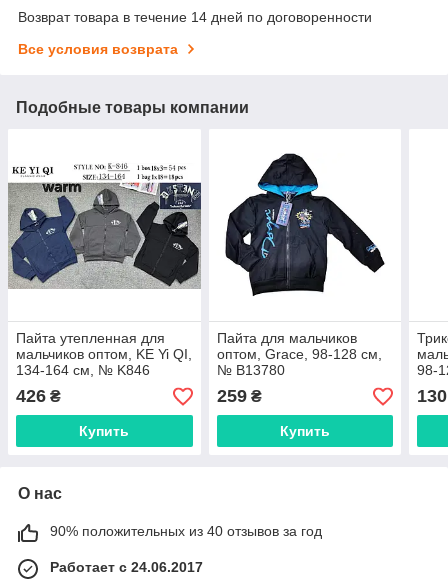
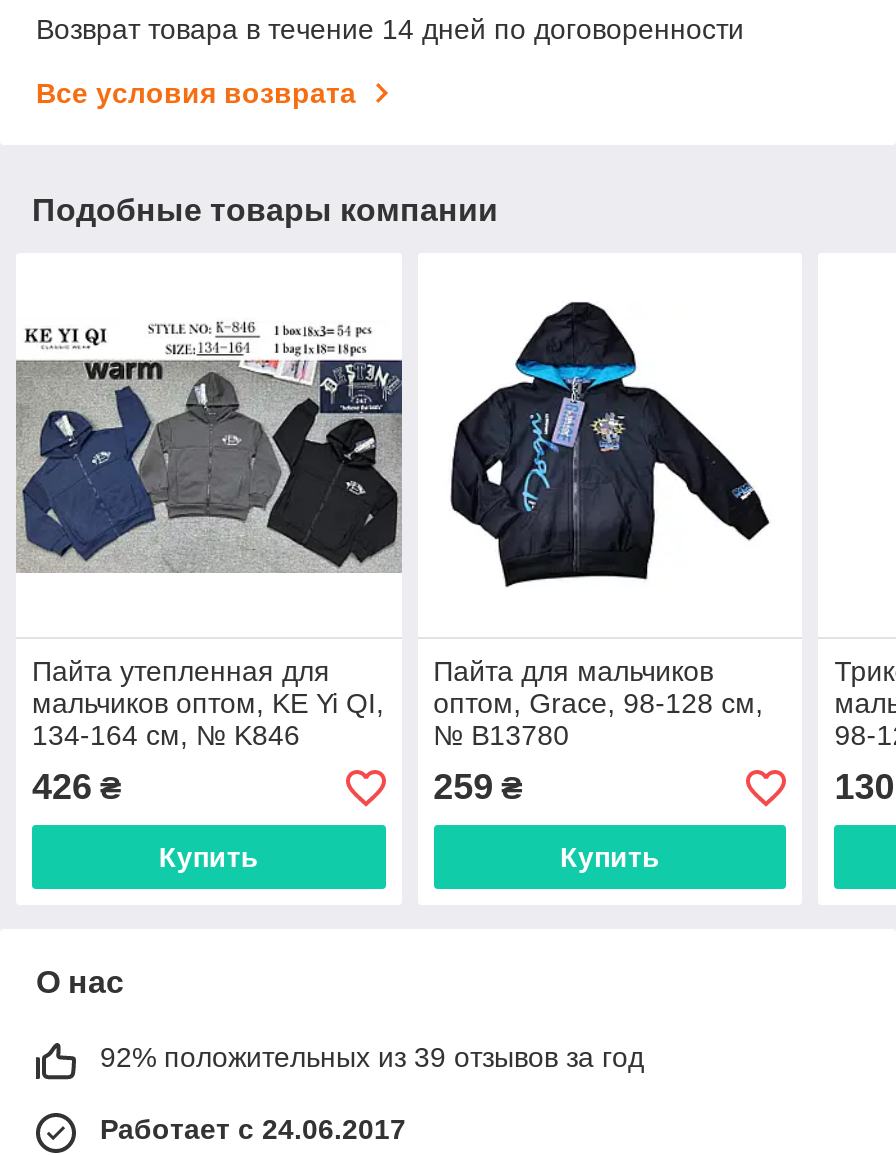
[50,523,322,539] 90% положительных из 40 отзывов за год -> [100,1042,644,1074] 92% положительных из 39 отзывов за год

